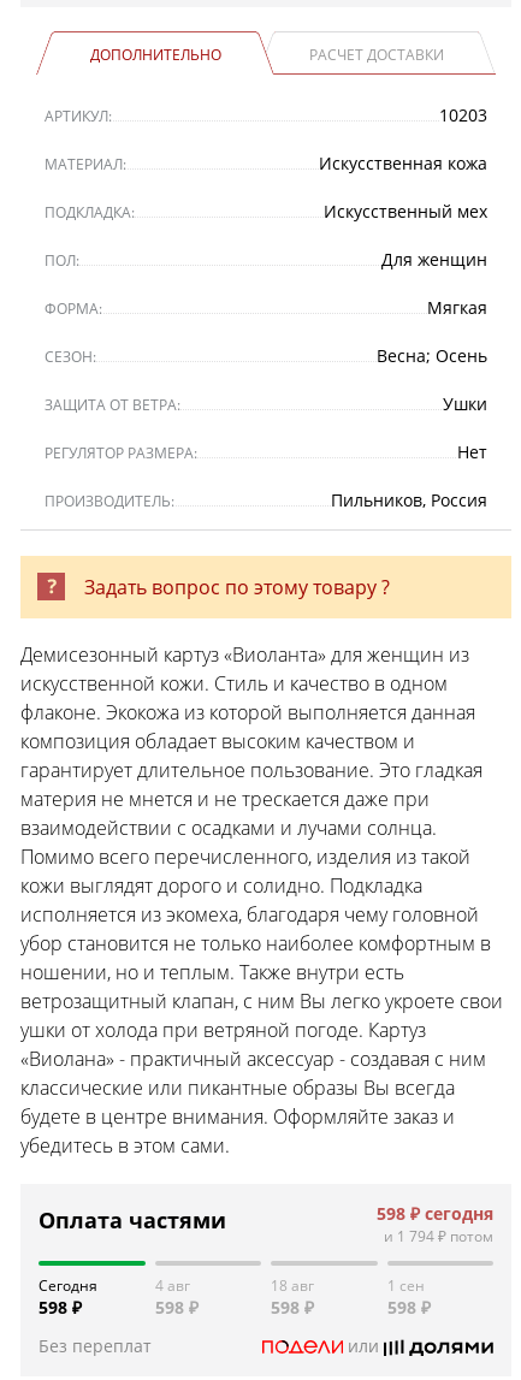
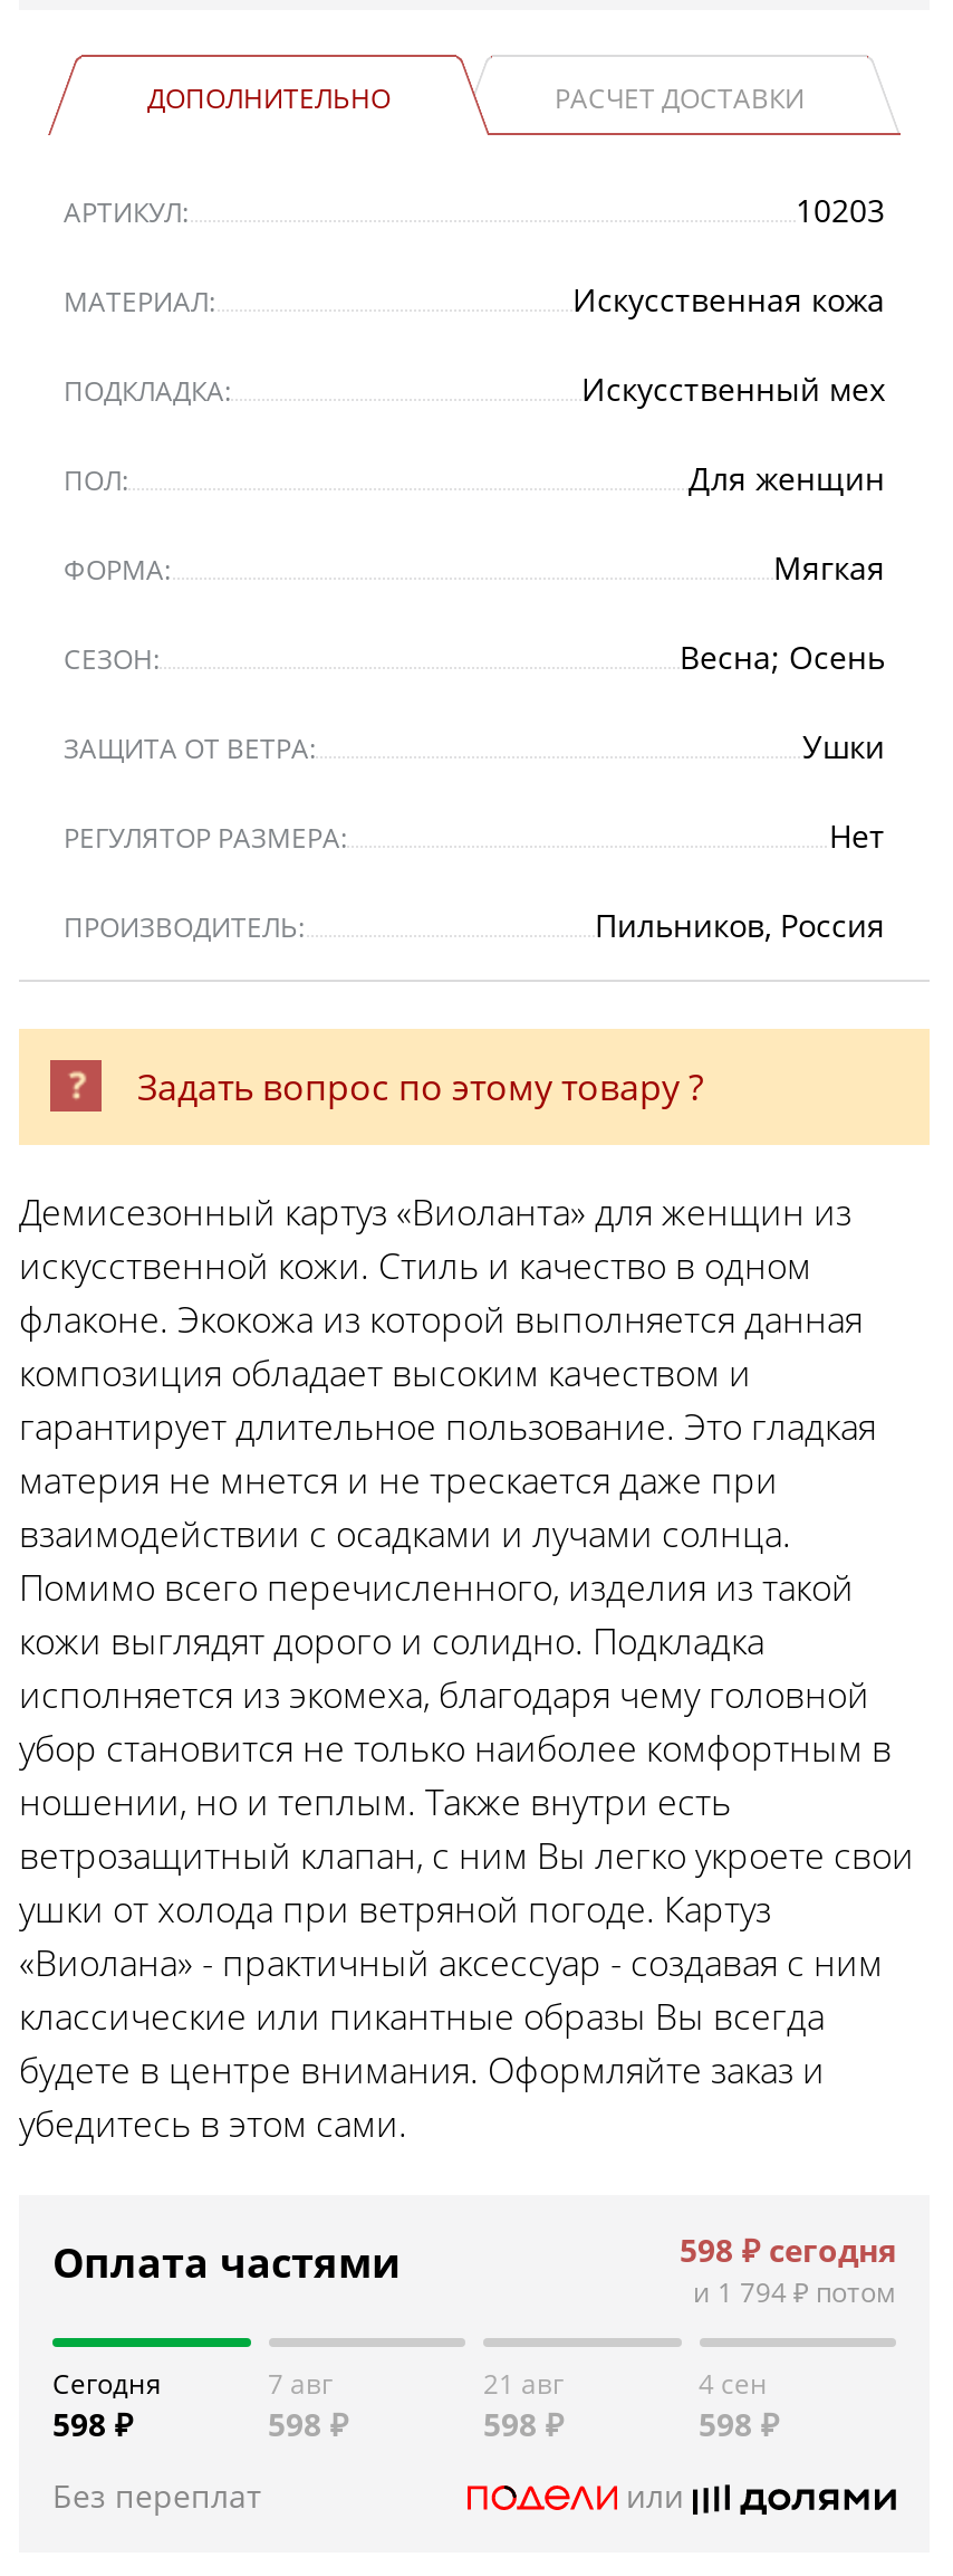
[155,1275,190,1295] 4 авг -> [268,2364,333,2402] 7 авг
[271,1275,314,1295] 18 авг -> [483,2364,564,2402] 21 авг
[387,1275,424,1295] 1 сен -> [699,2364,768,2402] 4 сен

